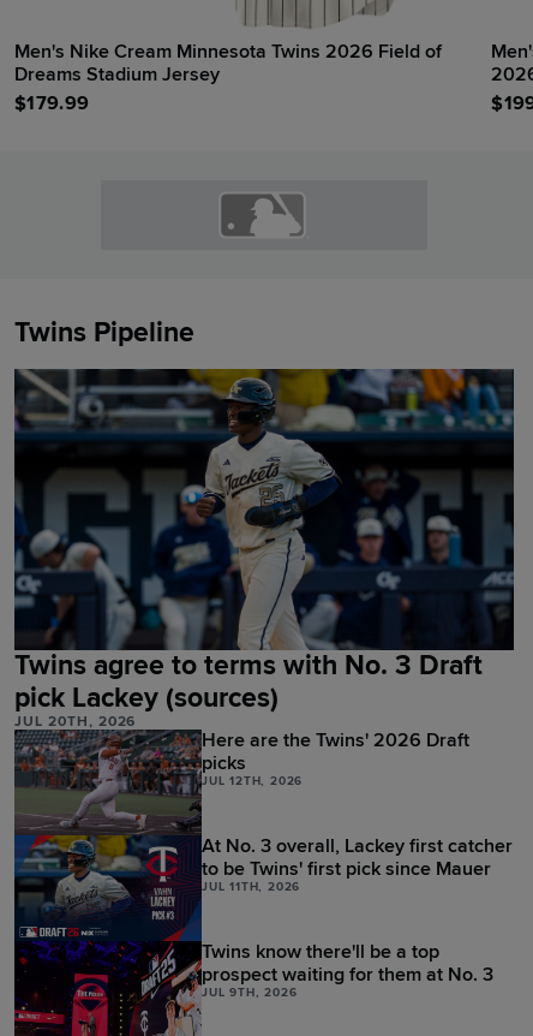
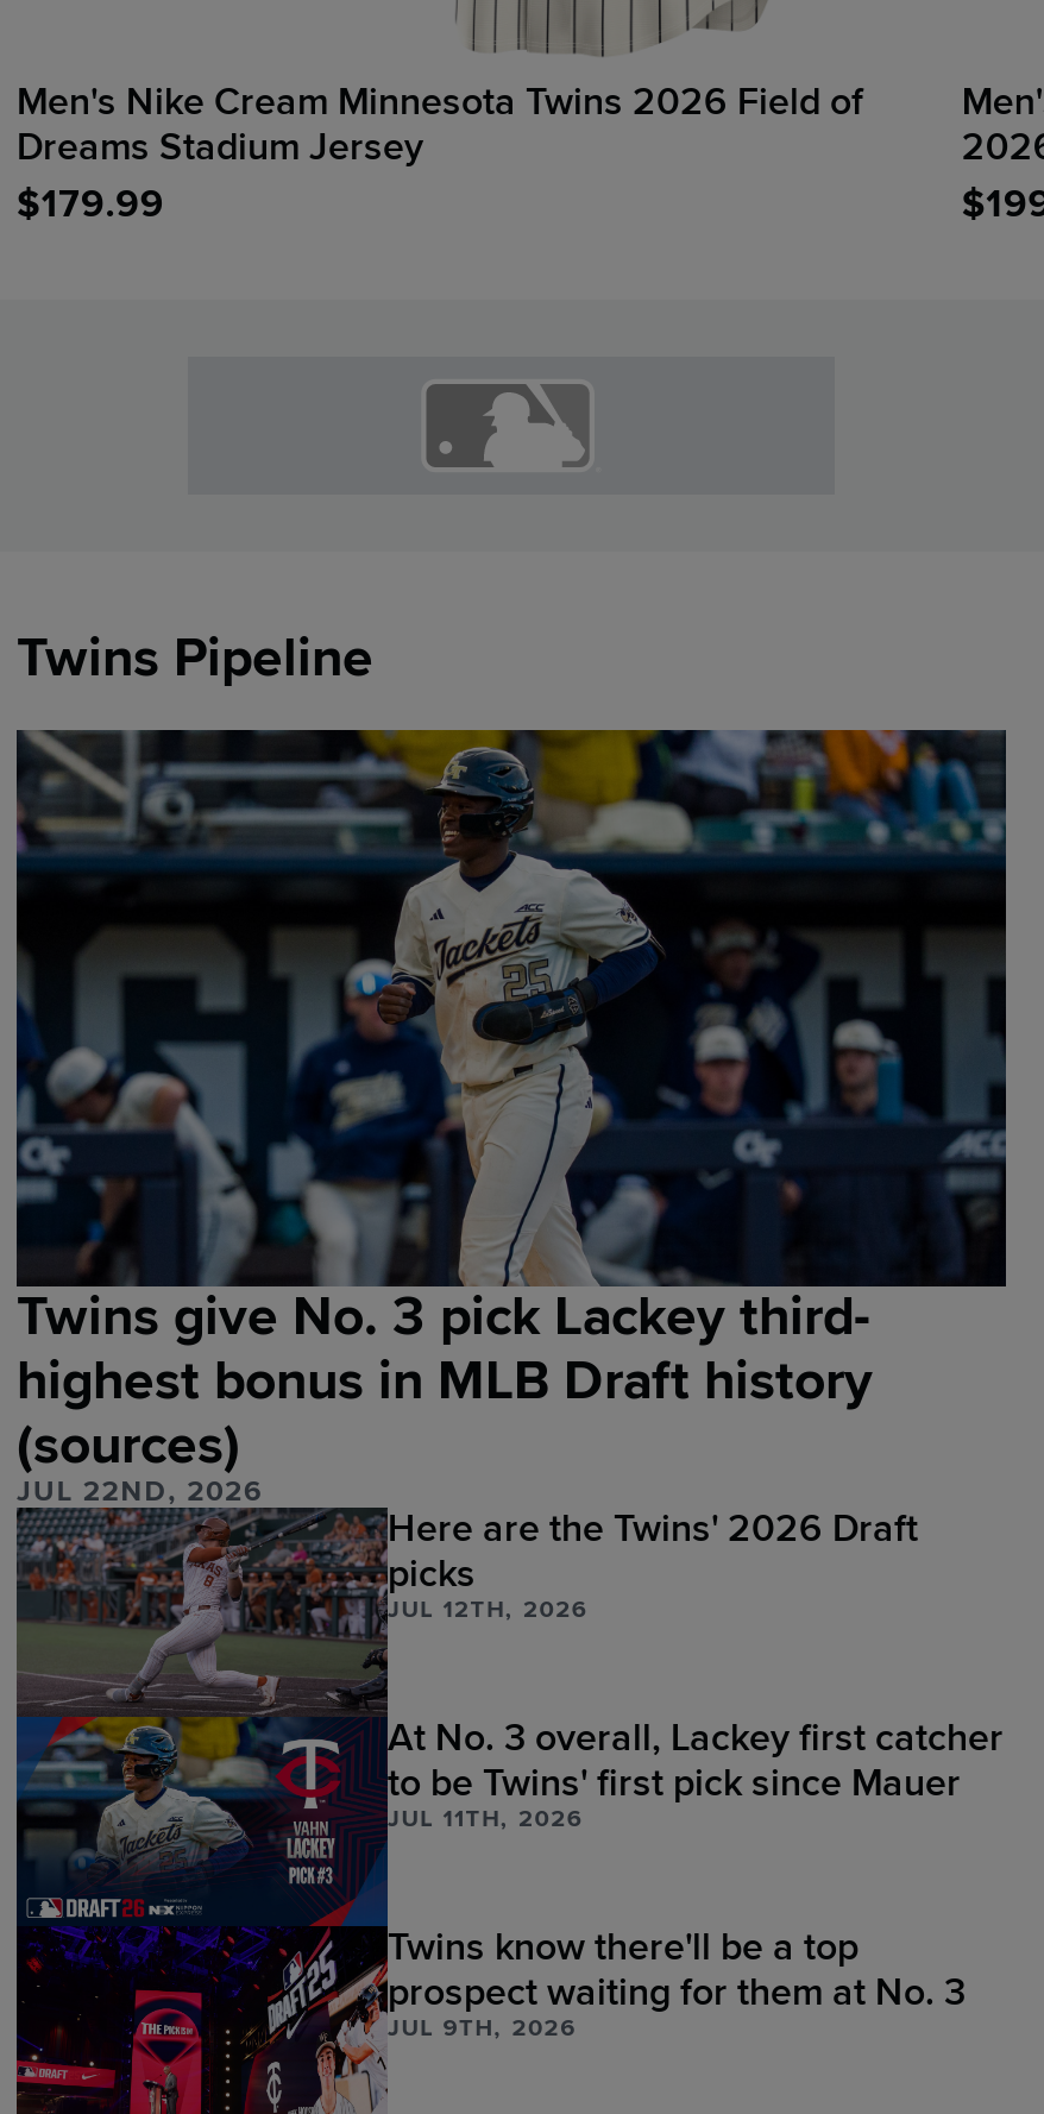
[14,649,483,731] Twins agree to terms with No. 3 Draft | pick Lackey (sources) | JUL 20TH, 2026 -> [17,1285,873,1511] Twins give No. 3 pick Lackey third- | highest bonus in MLB Draft history | (sources) | JUL 22ND, 2026

